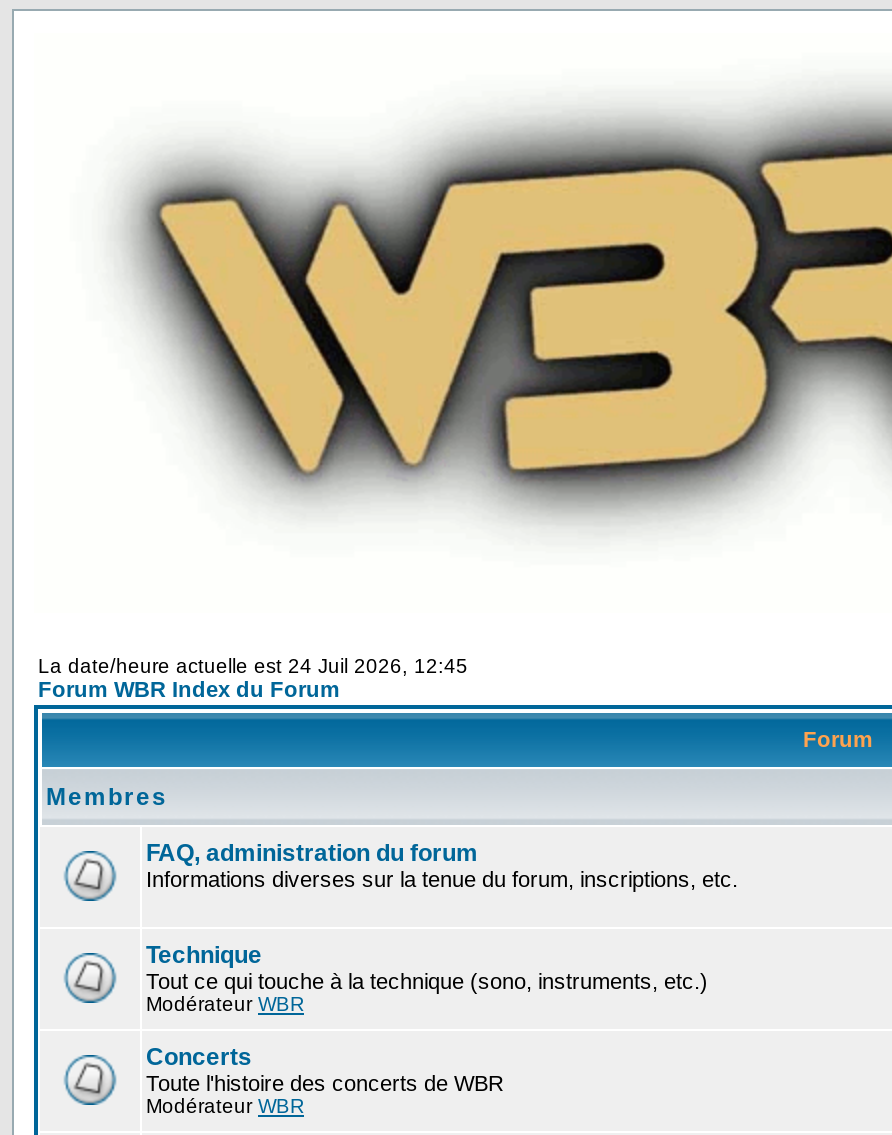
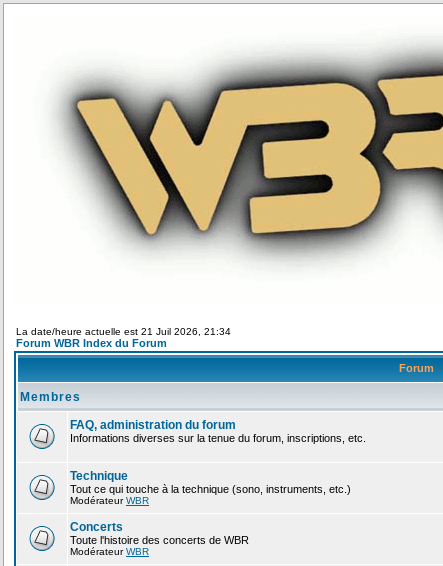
[38,655,468,677] La date/heure actuelle est 24 Juil 2026, 12:45 -> [16,326,231,337] La date/heure actuelle est 21 Juil 2026, 21:34

